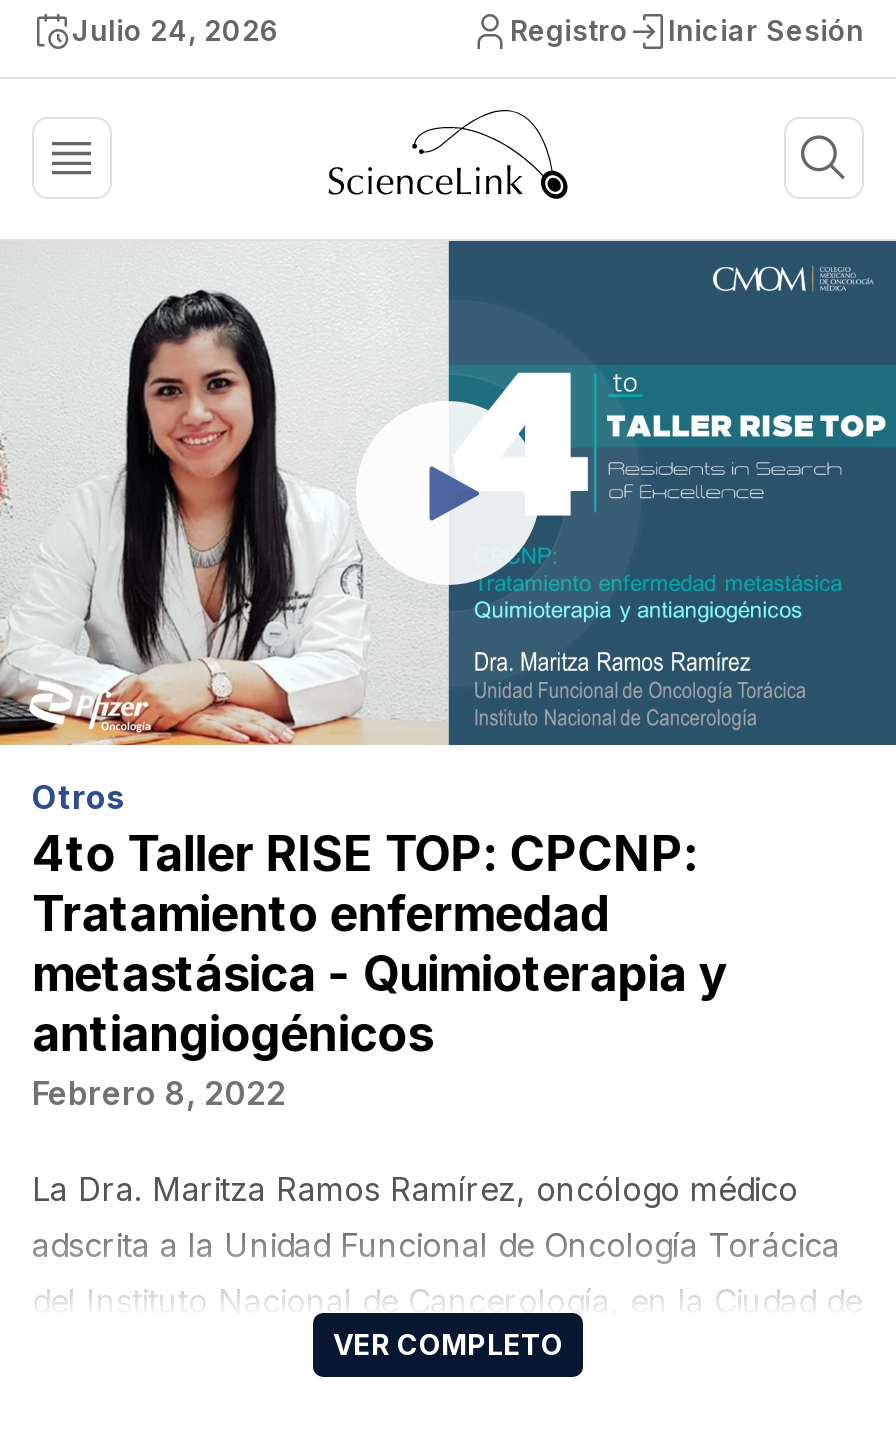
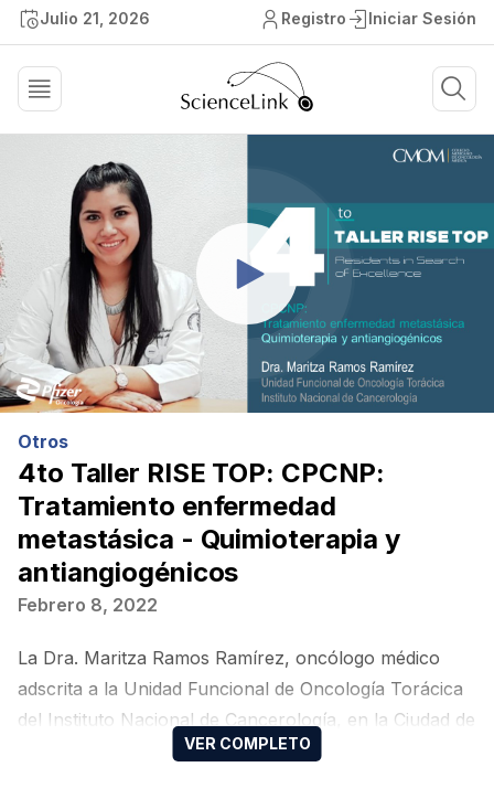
[72,13,280,47] Julio 24, 2026 -> [40,9,150,28] Julio 21, 2026

